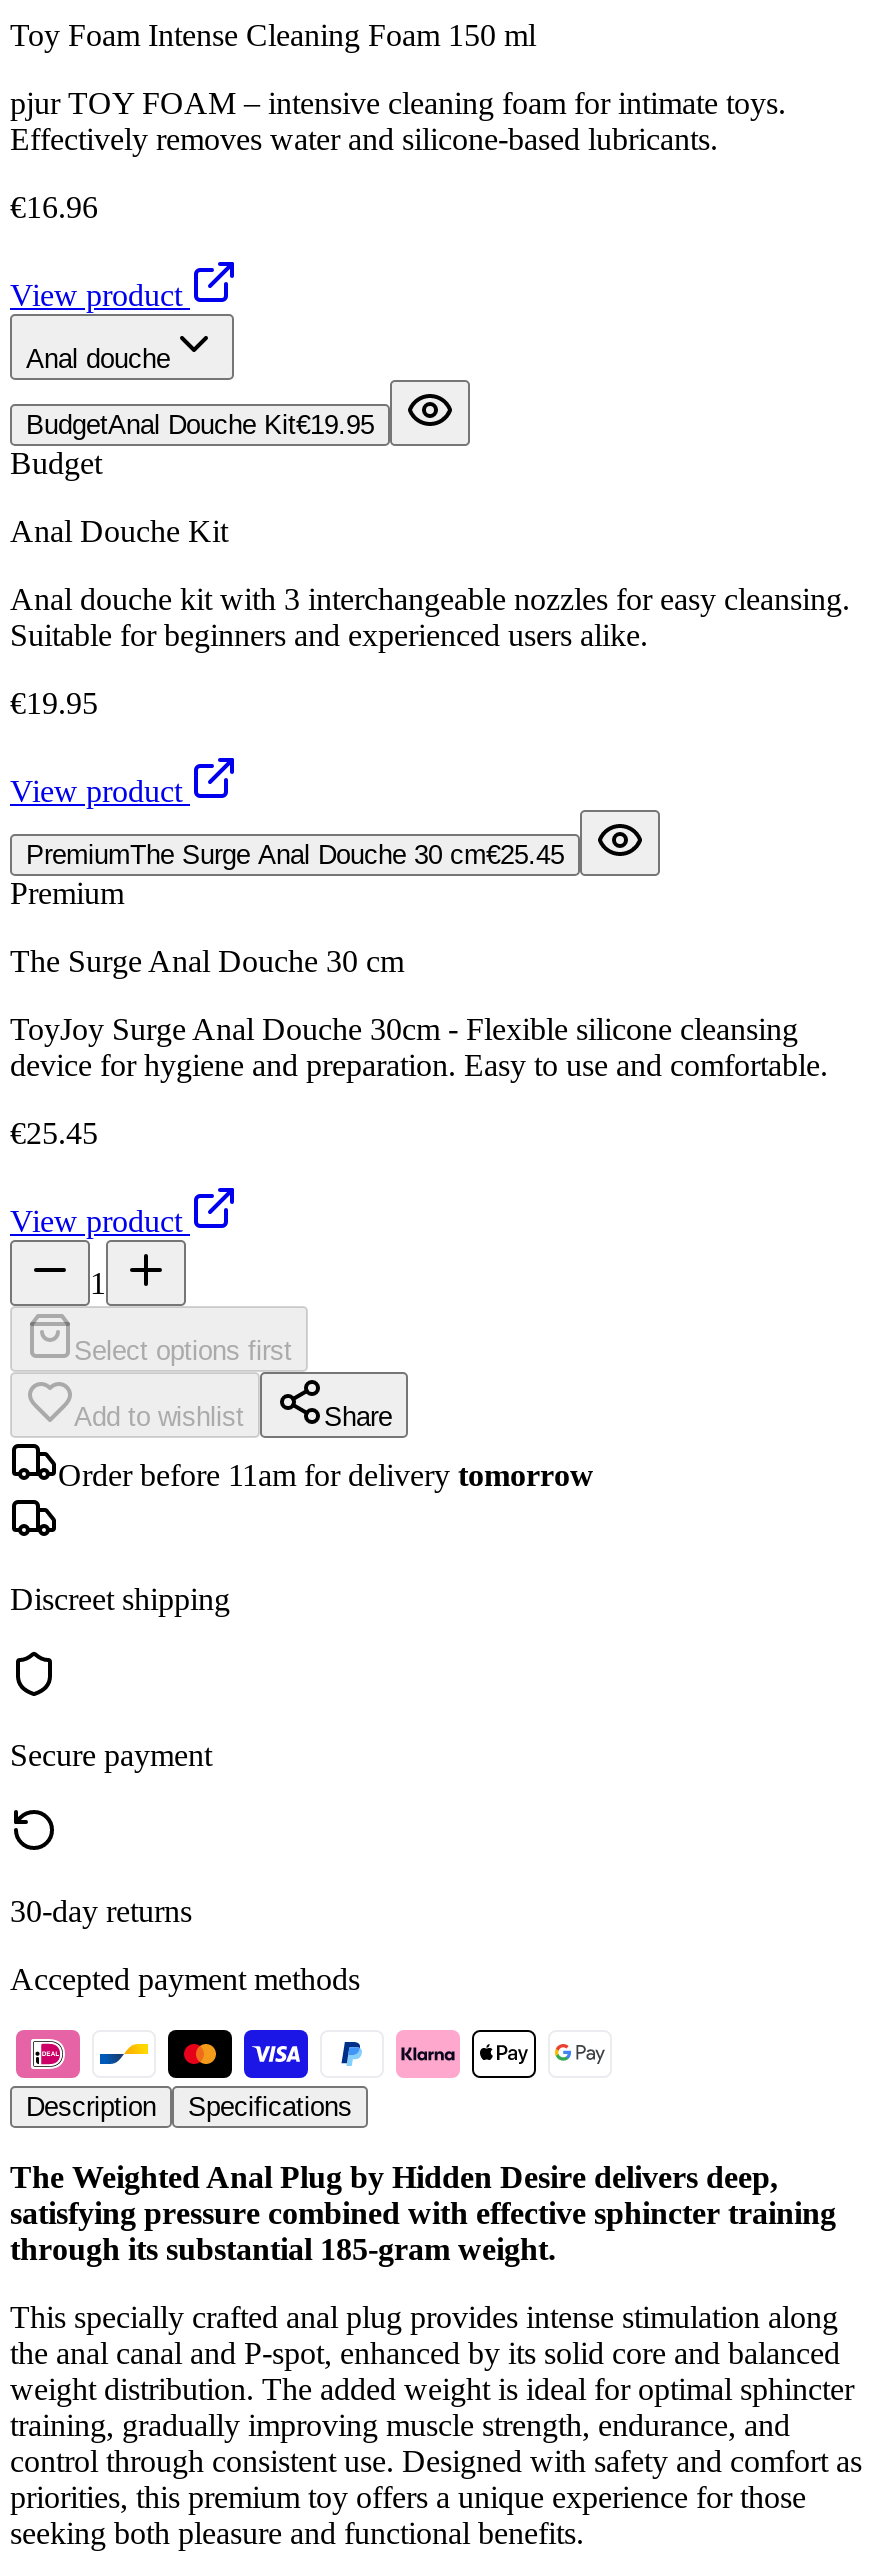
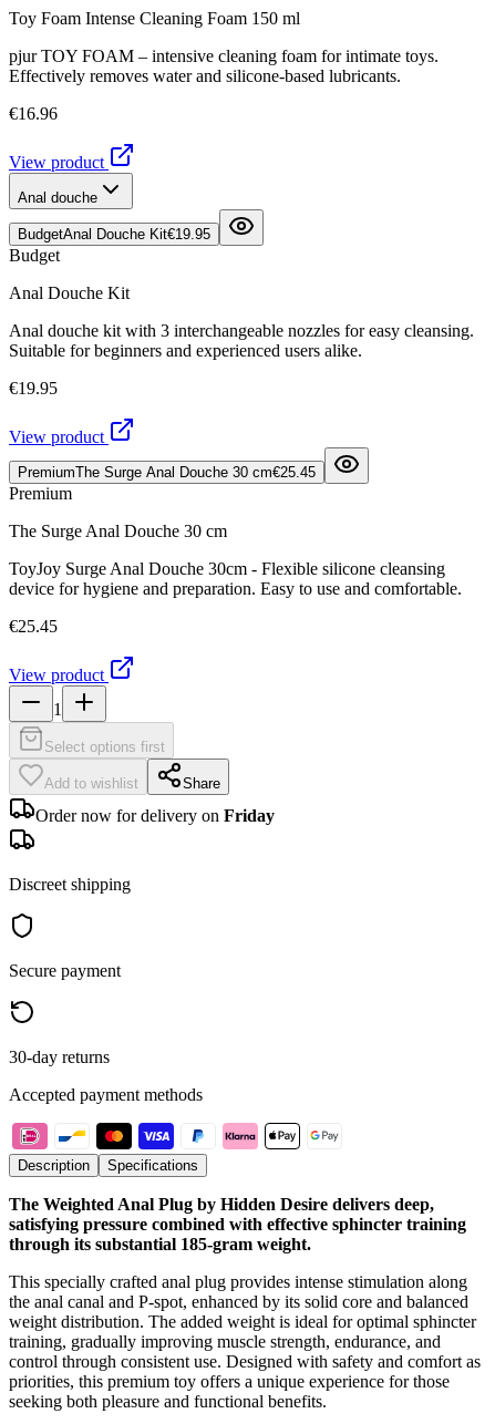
[58,1458,594,1492] Order before 11am for delivery tomorrow -> [35,806,275,825] Order now for delivery on Friday

